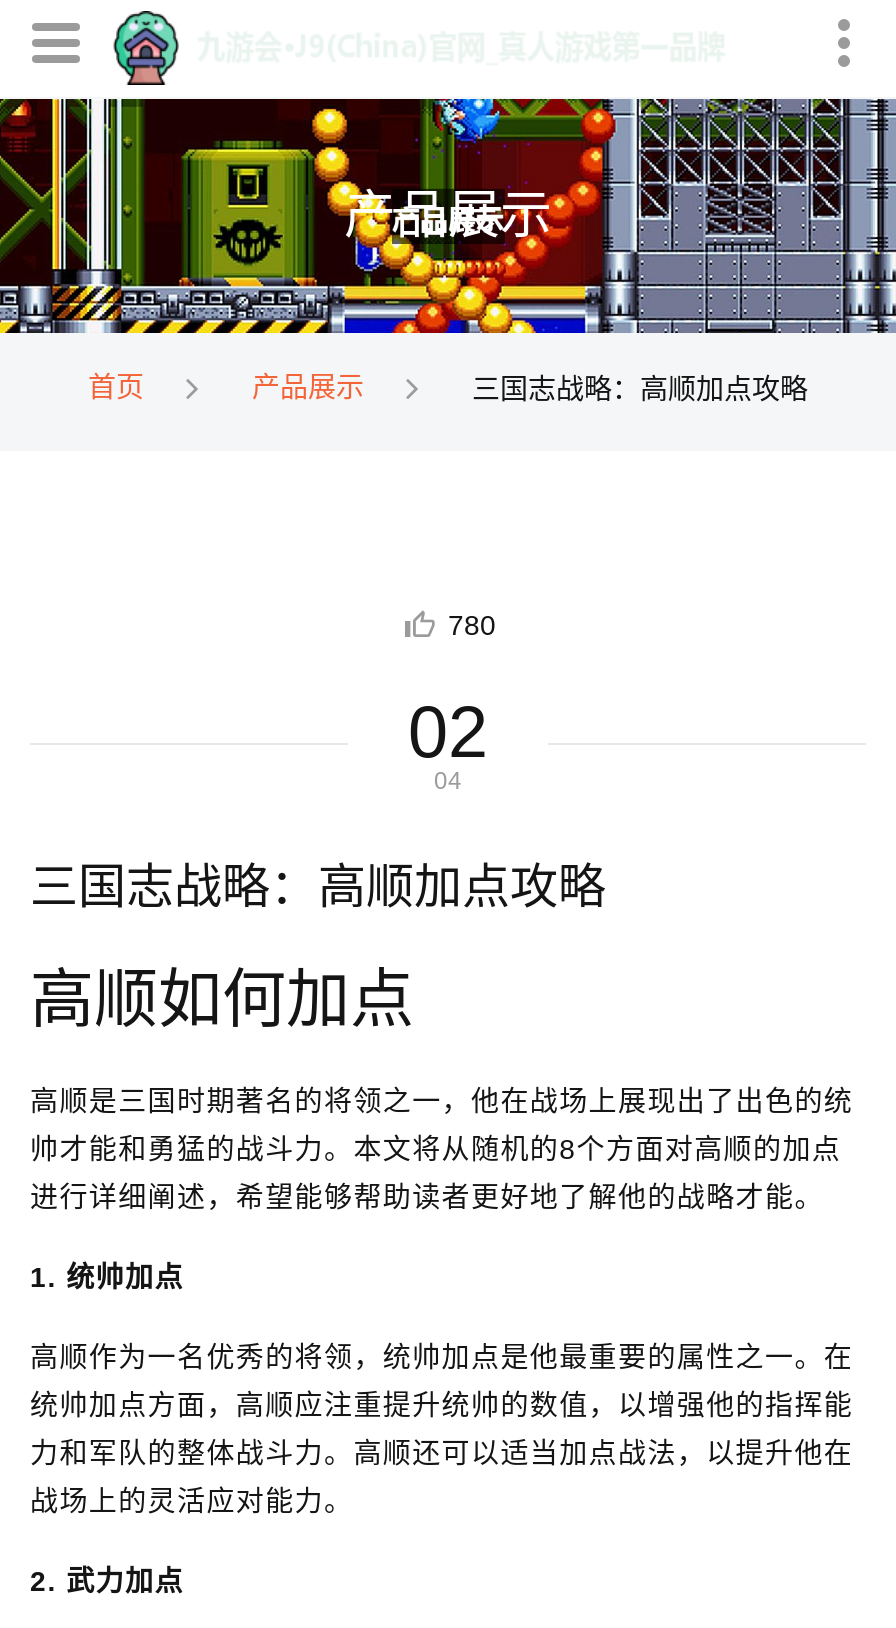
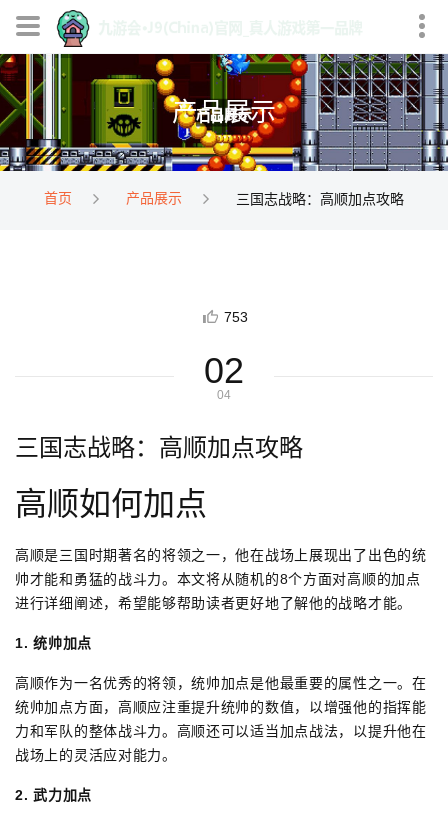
[440,609,496,641] 780 -> [220,309,248,325] 753

